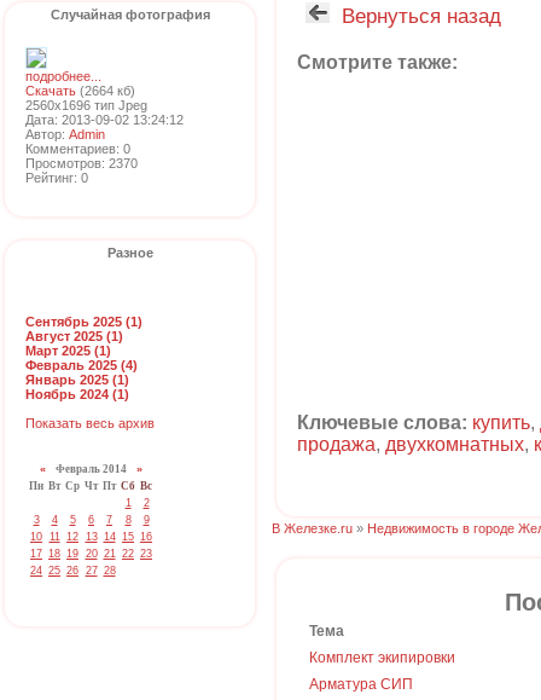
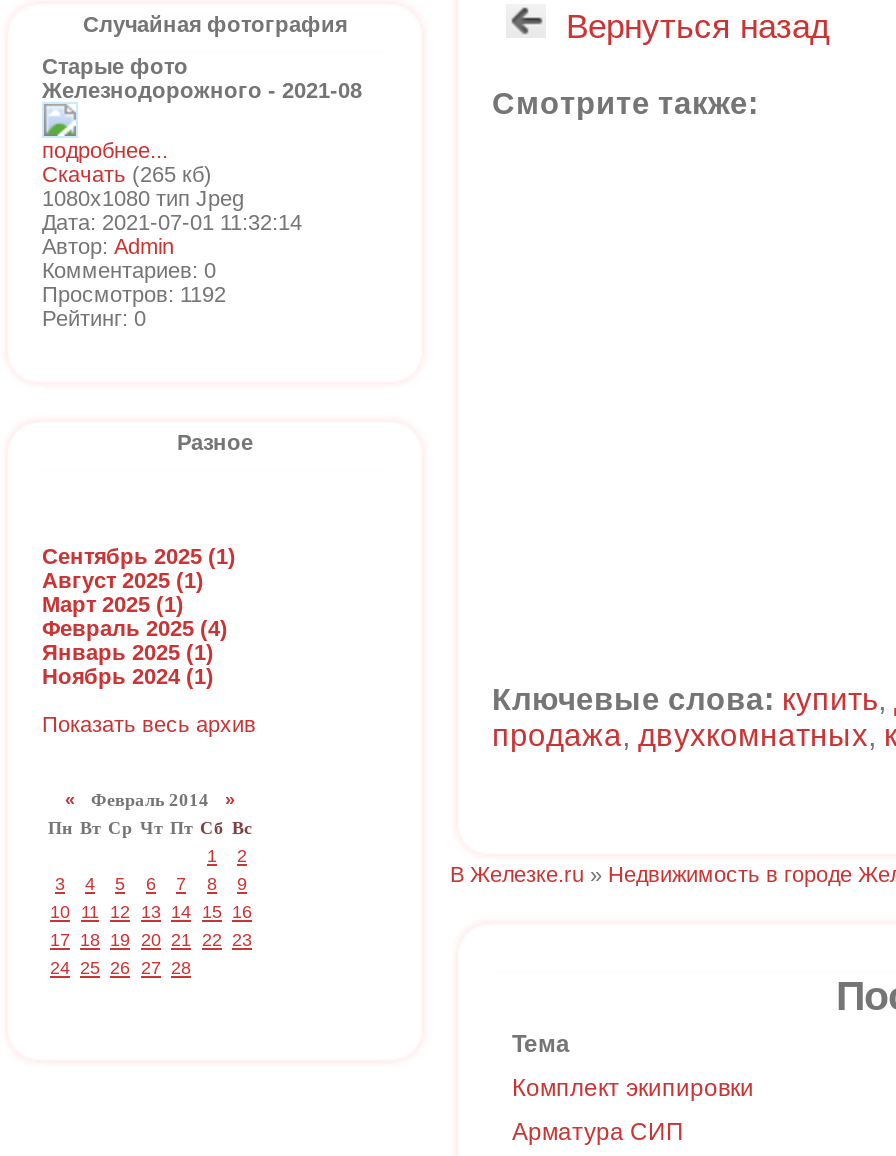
none -> [42,54,362,102] Старые фото | Железнодорожного - 2021-08
[25,83,135,98] Скачать (2664 кб) -> [42,162,212,186] Скачать (265 кб)
[25,98,147,112] 2560x1696 тип Jpeg -> [42,186,244,210] 1080x1080 тип Jpeg
[25,112,184,127] Дата: 2013-09-02 13:24:12 -> [42,210,302,234] Дата: 2021-07-01 11:32:14
[25,156,138,170] Просмотров: 2370 -> [42,282,226,306] Просмотров: 1192

